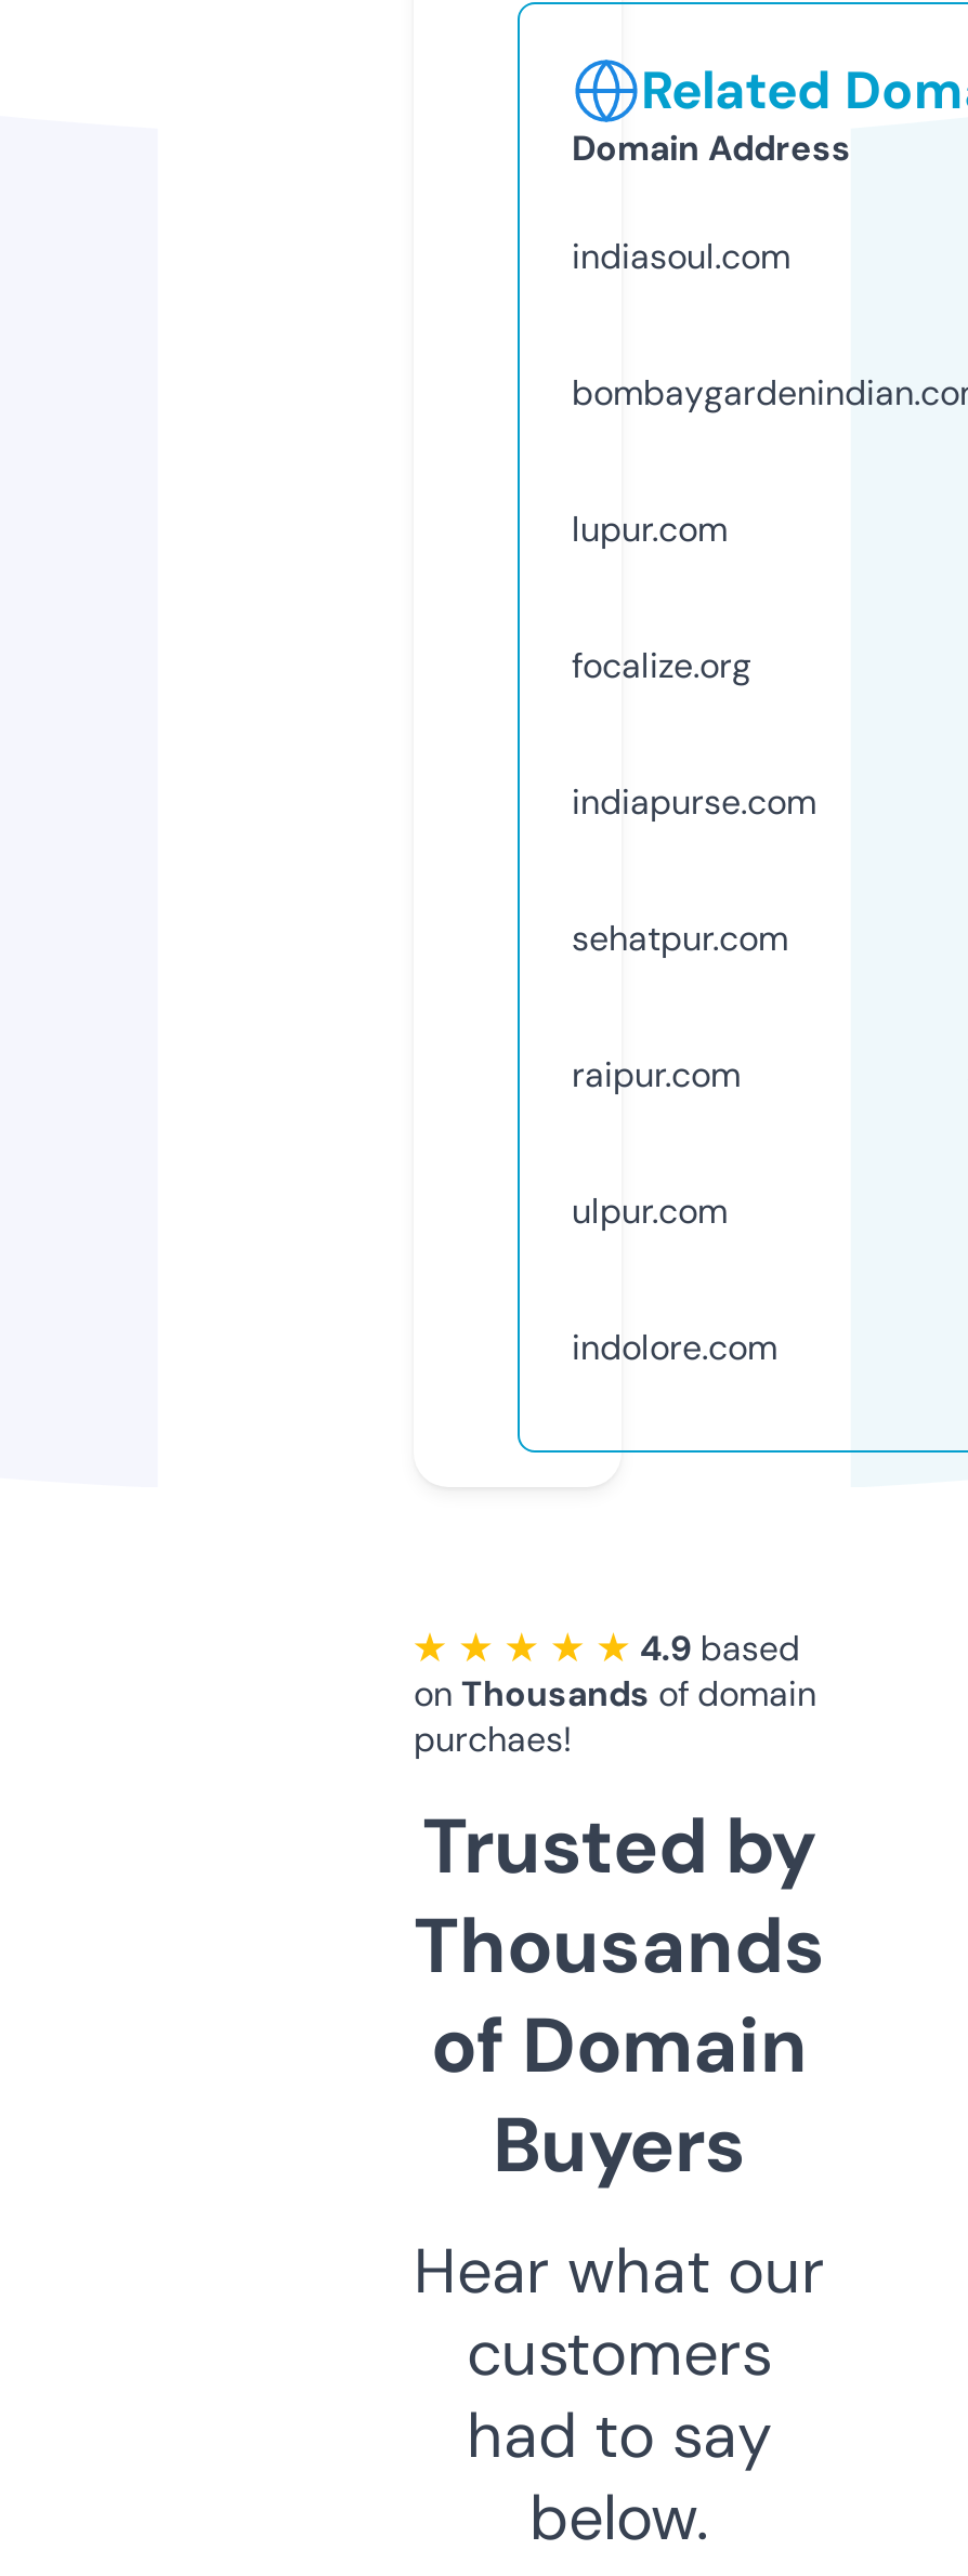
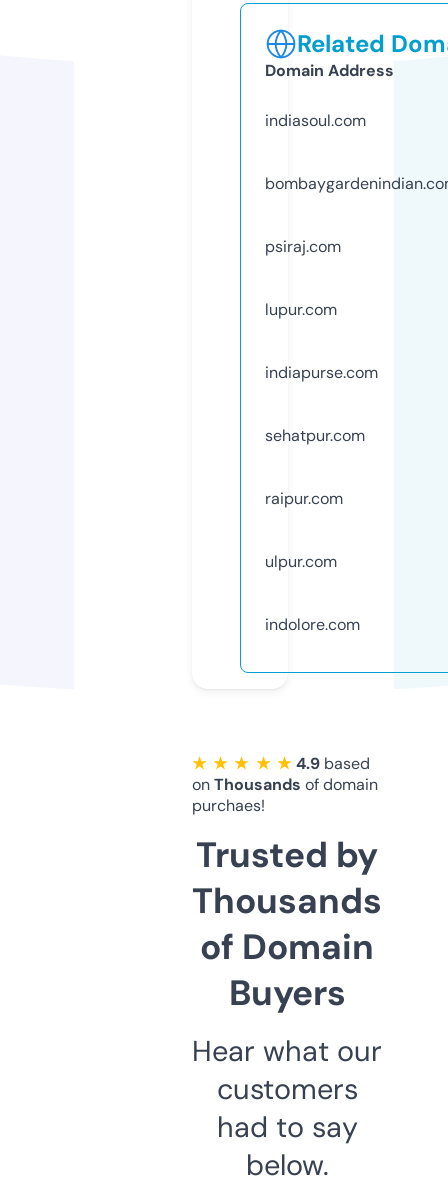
none -> [265,236,341,257] psiraj.com
moved [572,506,728,552] -> [265,299,337,320]: lupur.com
[572,642,751,688] focalize.org -> none

